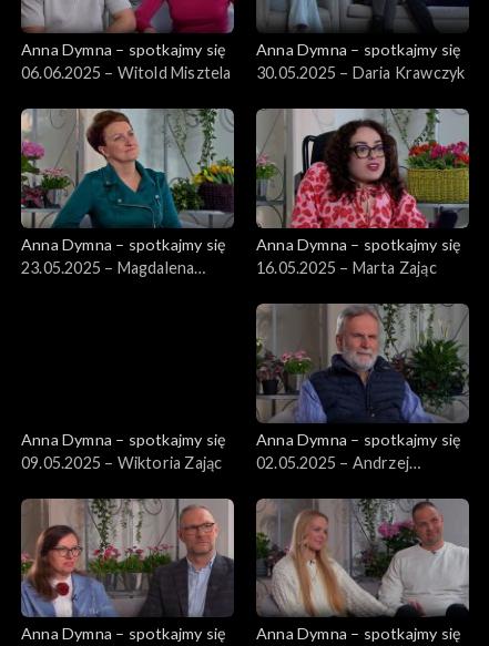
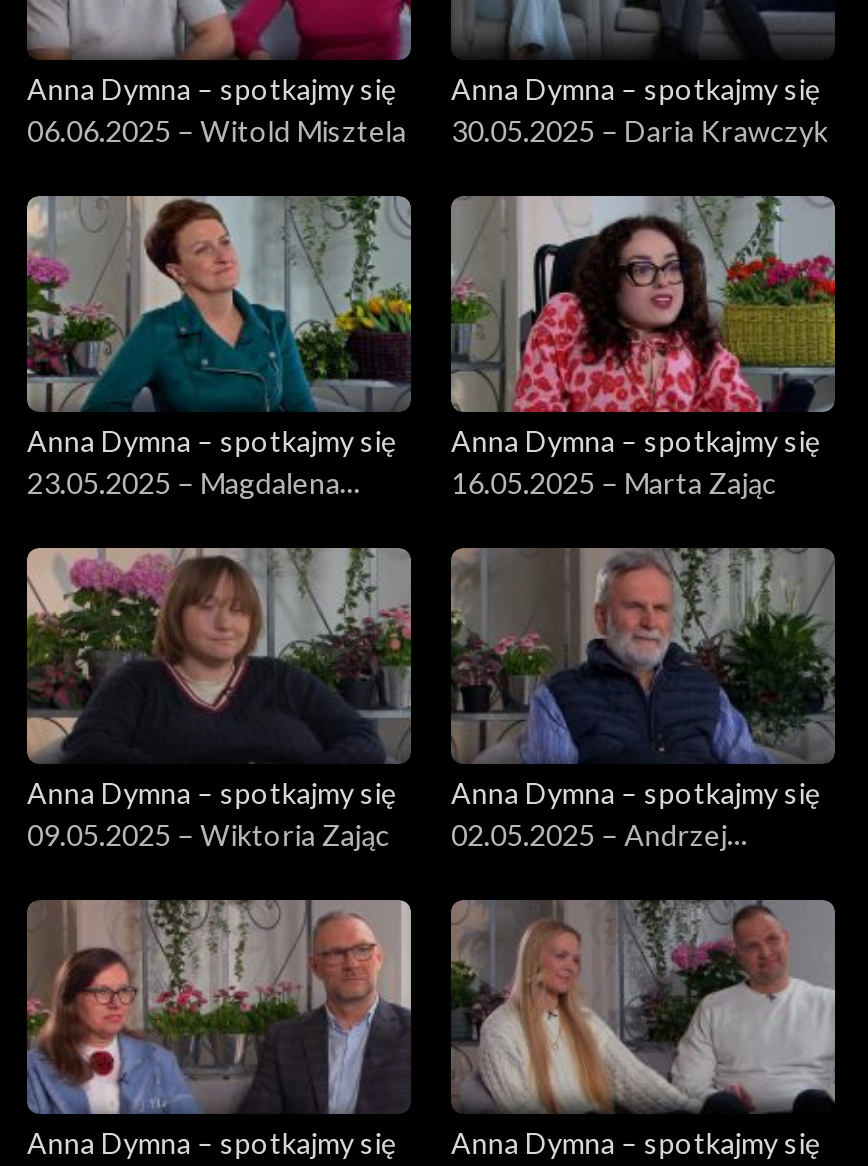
none -> [25,546,413,766] [image]

